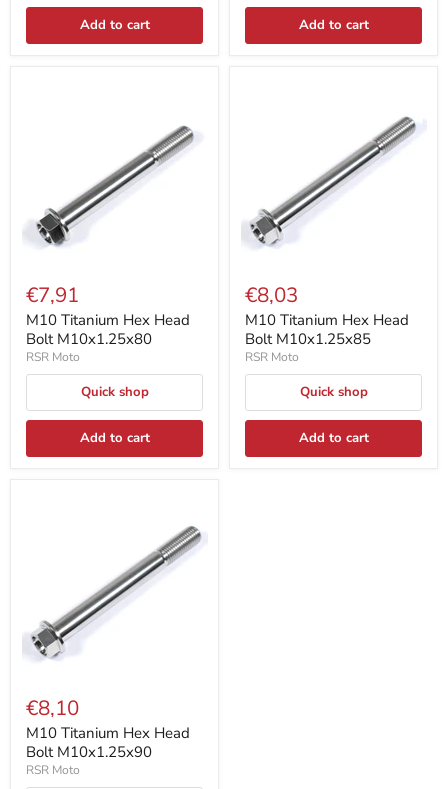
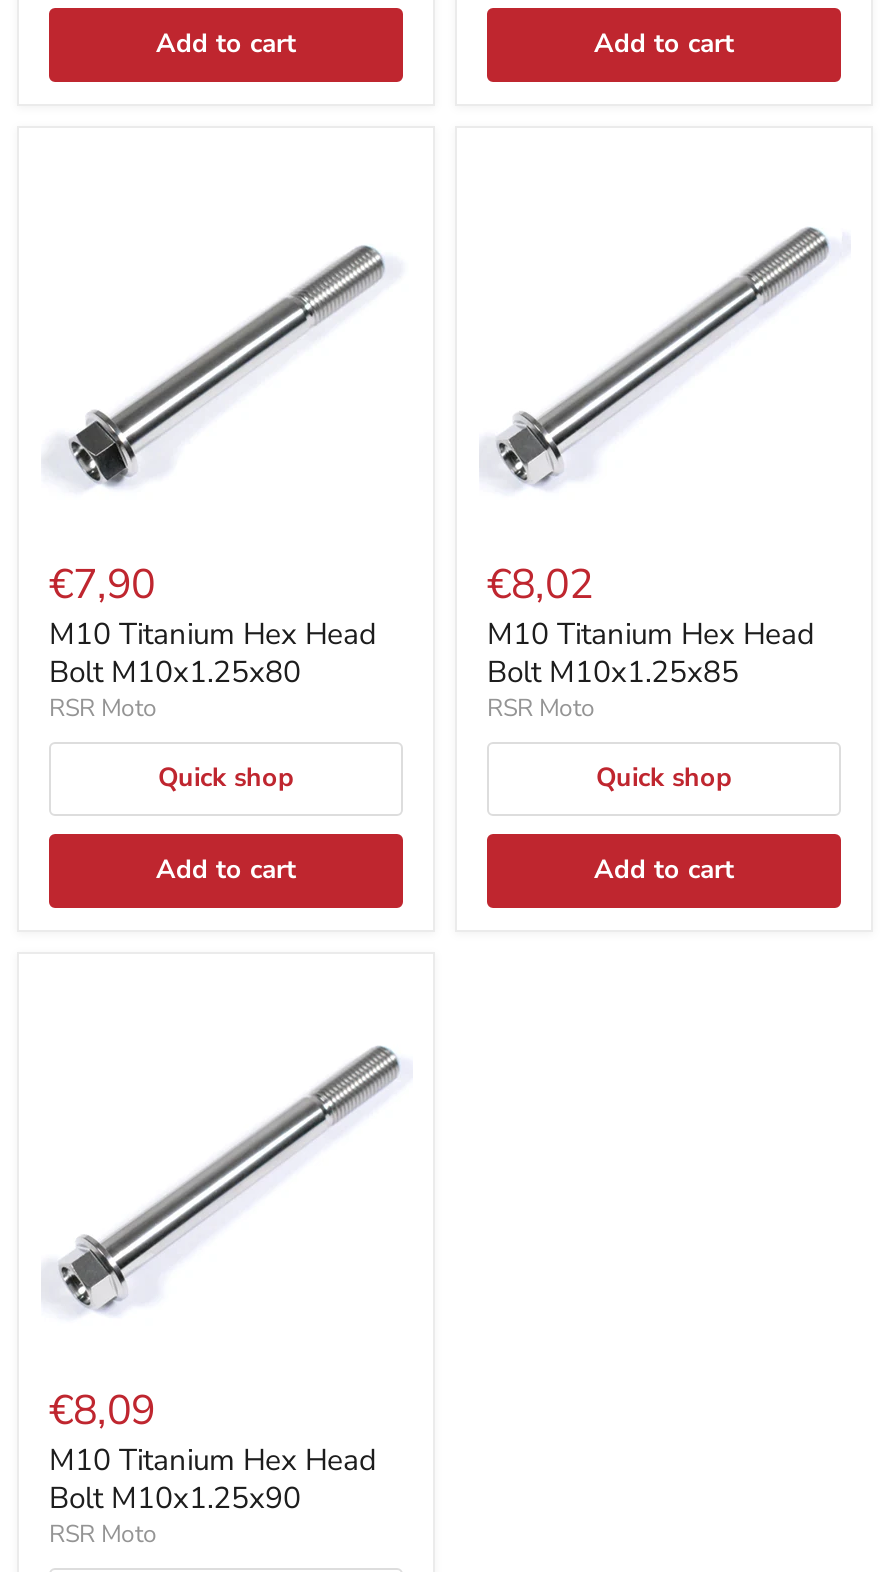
[26,280,79,308] €7,91 -> [49,555,155,611] €7,90
[245,280,298,308] €8,03 -> [487,555,593,611] €8,02
[26,693,79,721] €8,10 -> [49,1381,155,1437] €8,09

